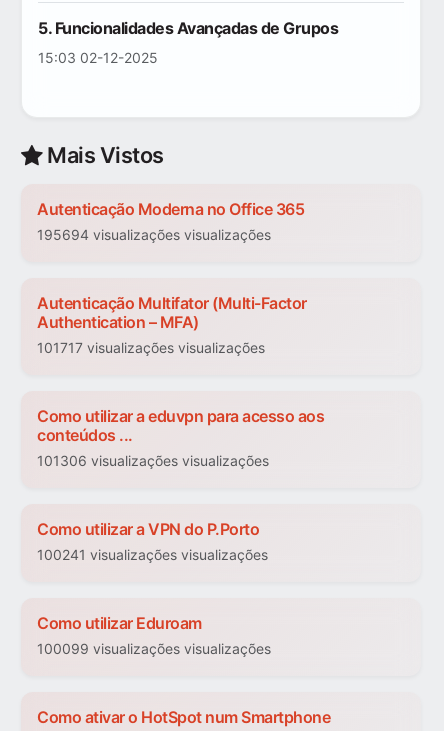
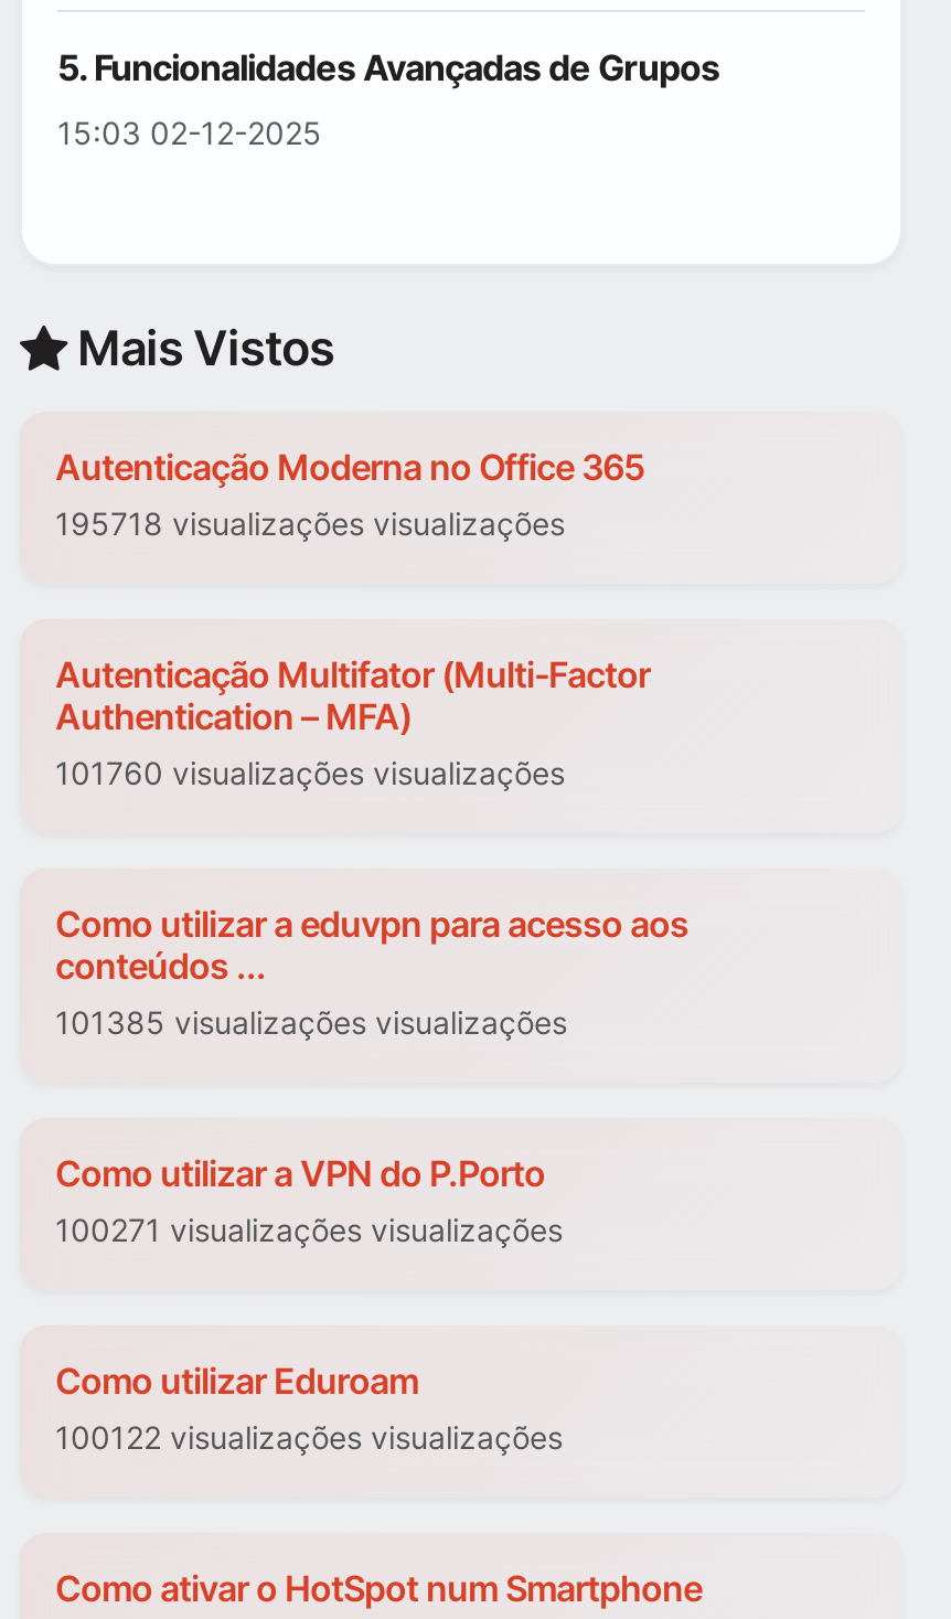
[37,226,271,243] 195694 visualizações visualizações -> [55,505,565,543] 195718 visualizações visualizações
[37,339,265,356] 101717 visualizações visualizações -> [55,755,565,792] 101760 visualizações visualizações
[37,452,269,469] 101306 visualizações visualizações -> [55,1004,567,1042] 101385 visualizações visualizações
[37,546,268,563] 100241 visualizações visualizações -> [55,1212,563,1249] 100271 visualizações visualizações
[37,640,271,657] 100099 visualizações visualizações -> [55,1419,563,1457] 100122 visualizações visualizações

